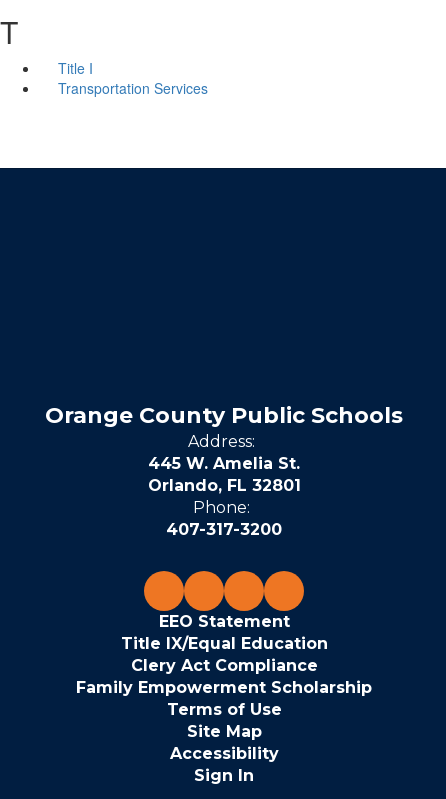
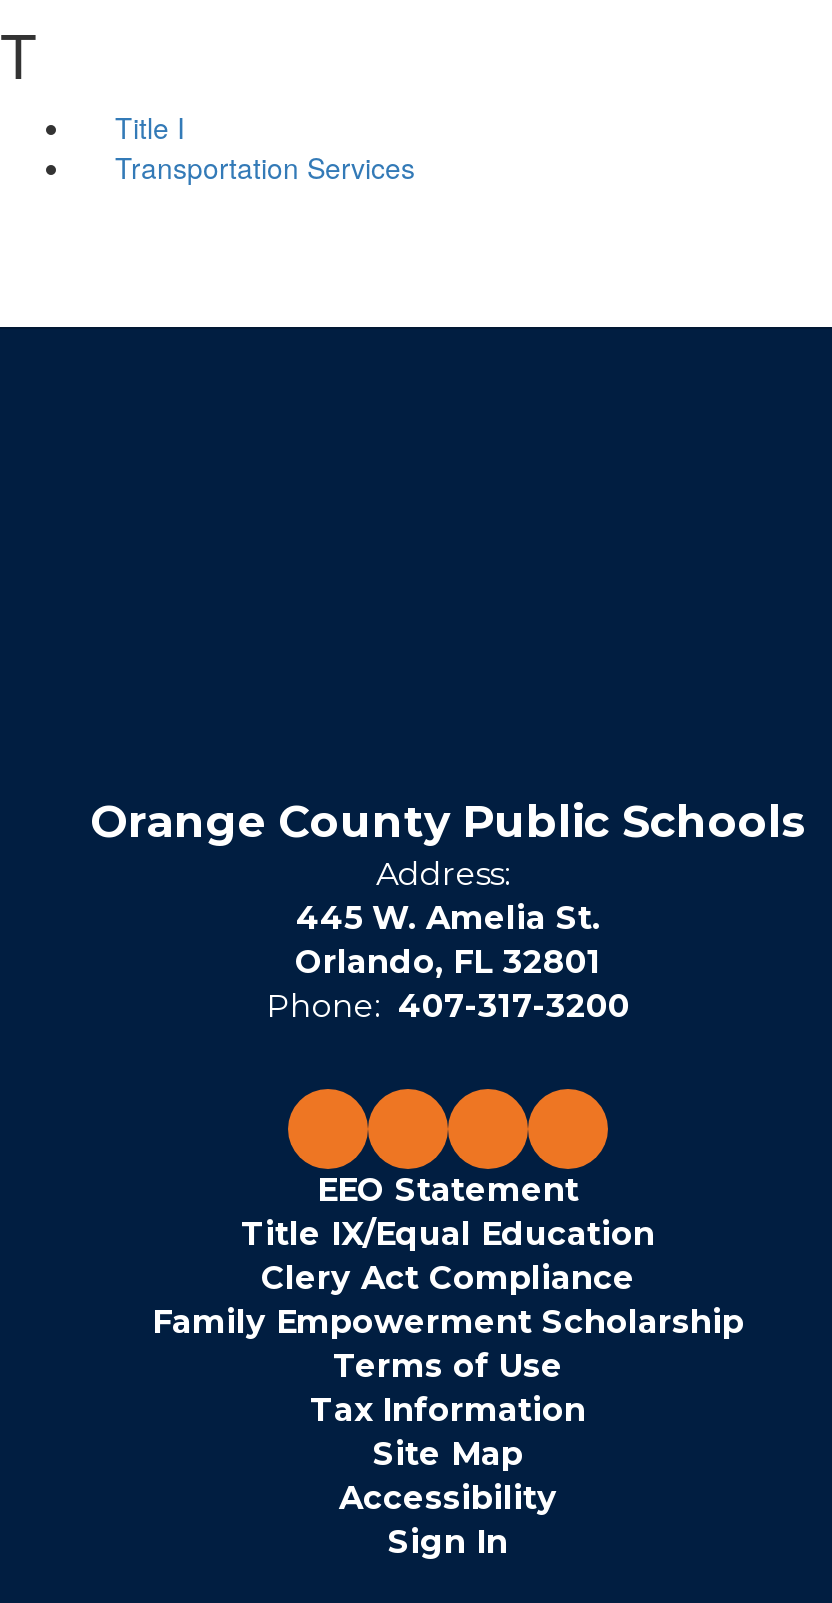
moved [76,611,372,718] -> [152,1170,744,1384]: EEO Statement | Title IX/Equal Education | Clery Act Compliance | Family Empowerment Scholarship | Terms of Use
none -> [310,1390,586,1428] Tax Information

